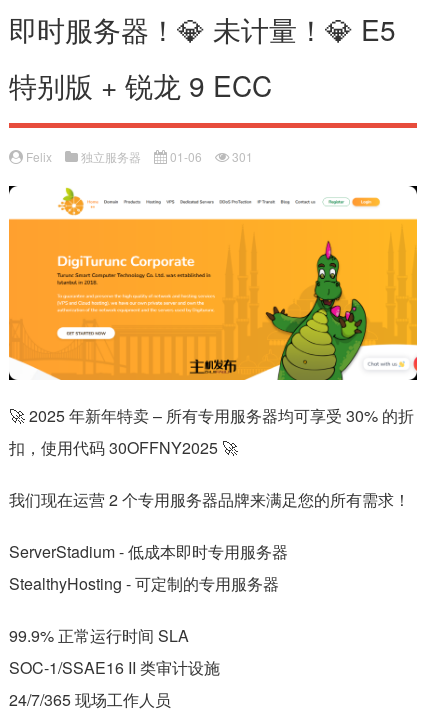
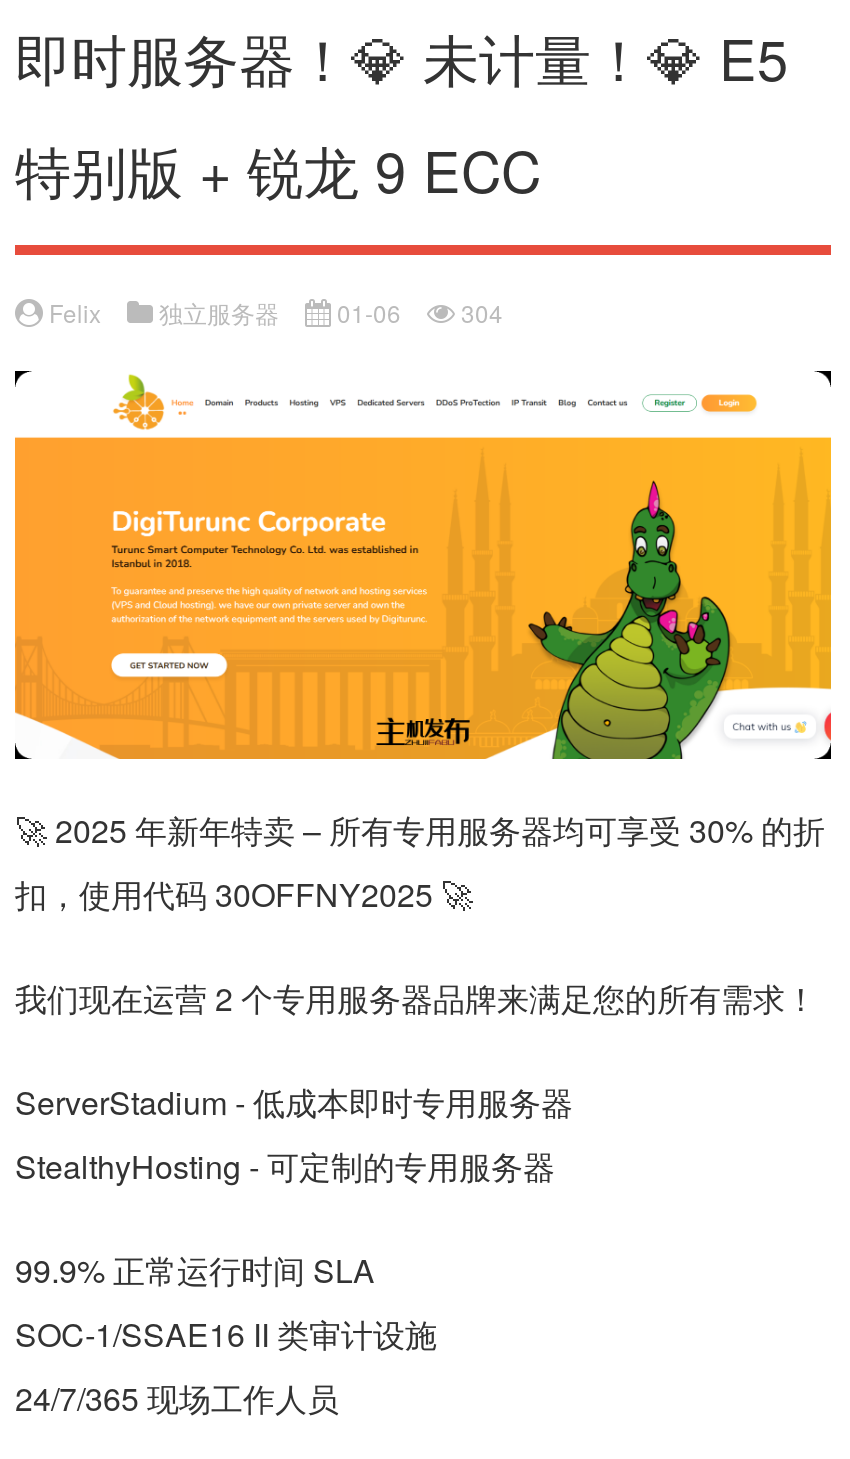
[229,148,253,165] 301 -> [455,295,503,329] 304

